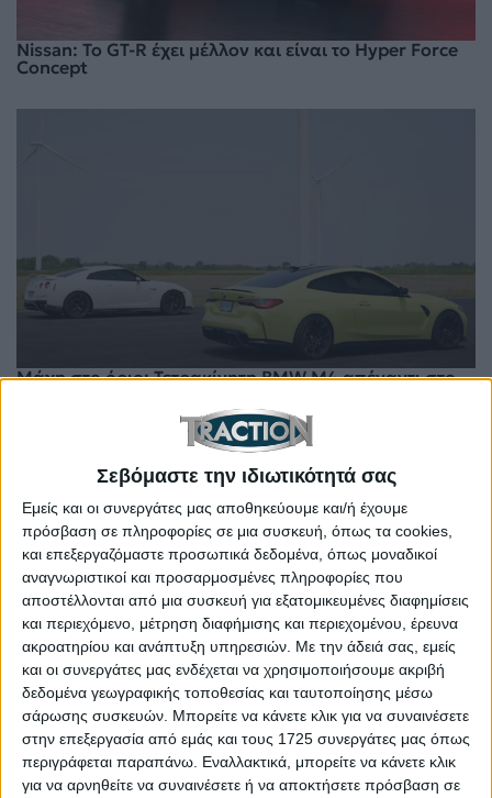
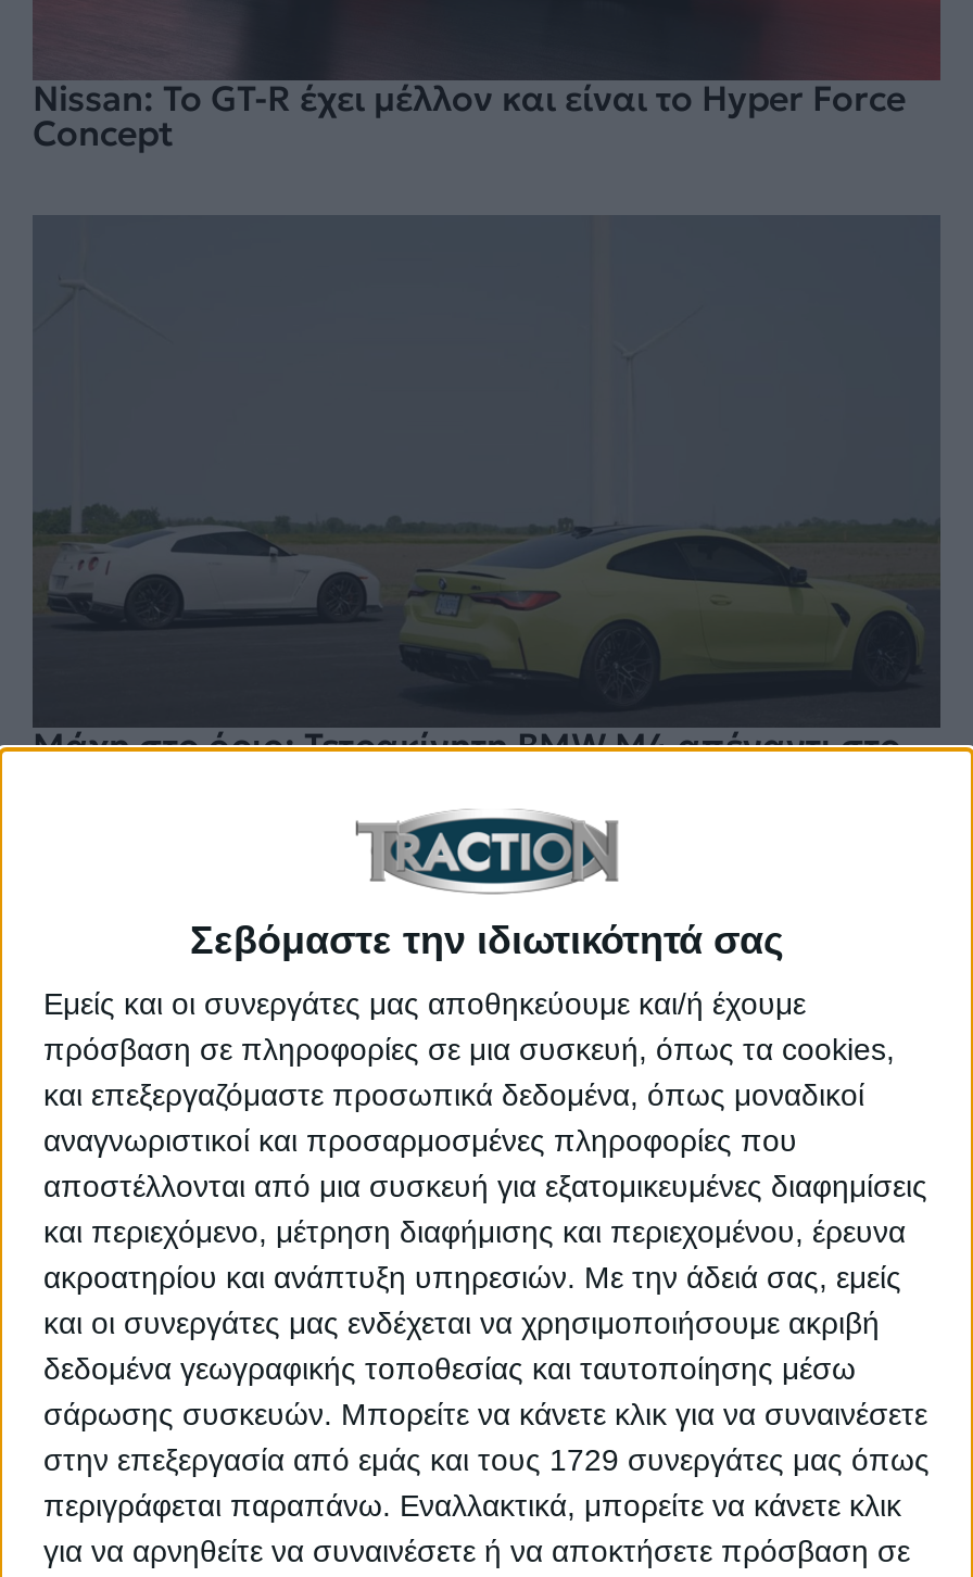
[22,730,470,748] στην επεξεργασία από εμάς και τους 1725 συνεργάτες μας όπως -> [43,1443,930,1478] στην επεξεργασία από εμάς και τους 1729 συνεργάτες μας όπως

